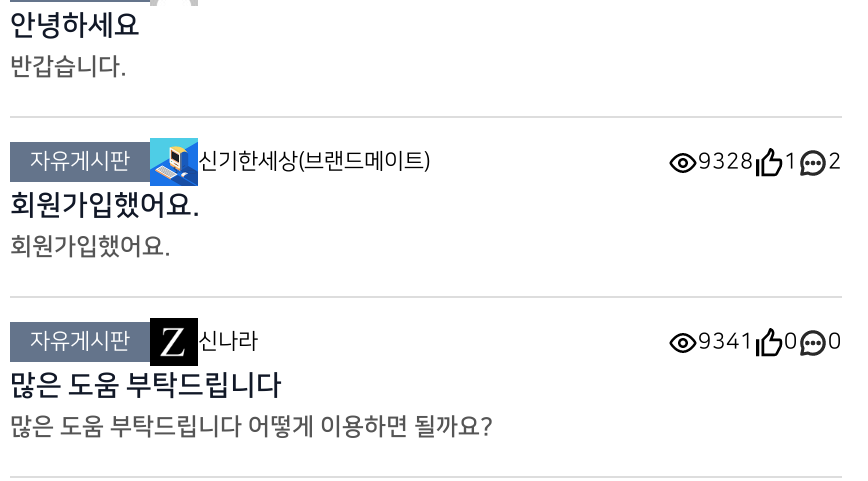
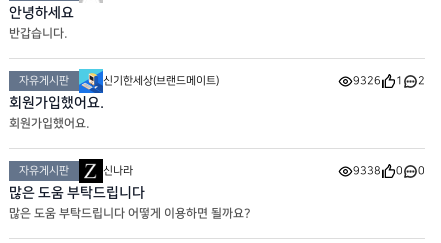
[698,150,842,174] 9328 1 2 -> [353,75,425,87] 9326 1 2
[698,330,754,354] 9341 -> [353,165,381,177] 9338

